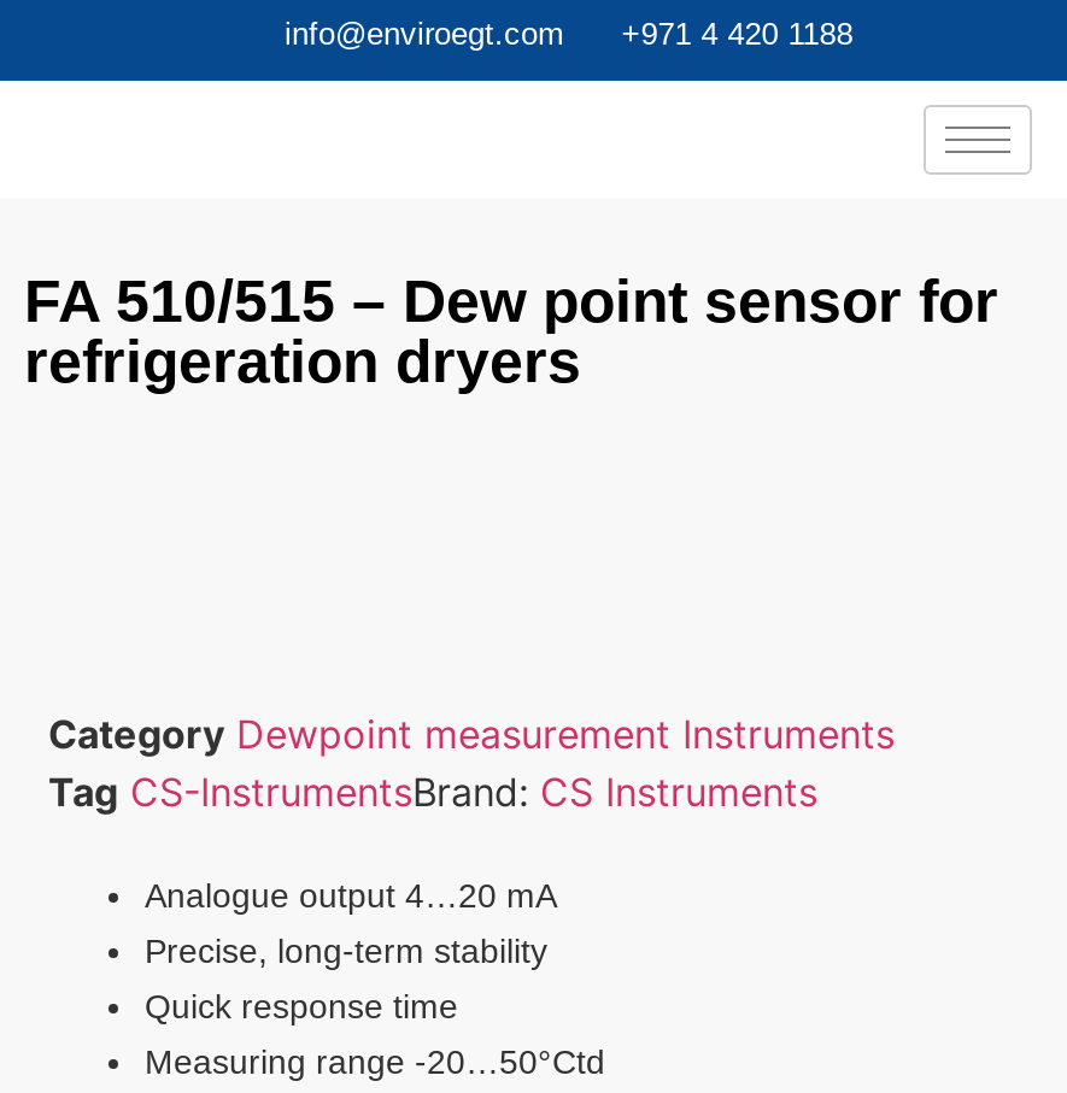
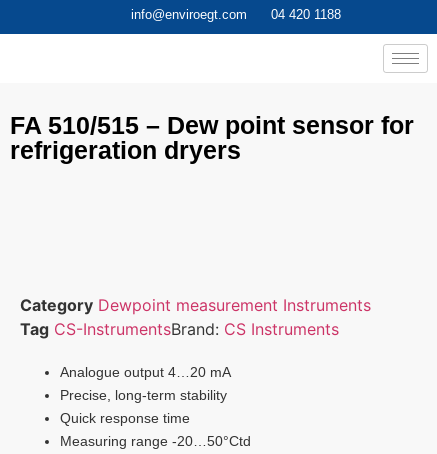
[285,16,853,52] info@enviroegt.com +971 4 420 1188 -> [131,7,341,22] info@enviroegt.com 04 420 1188

